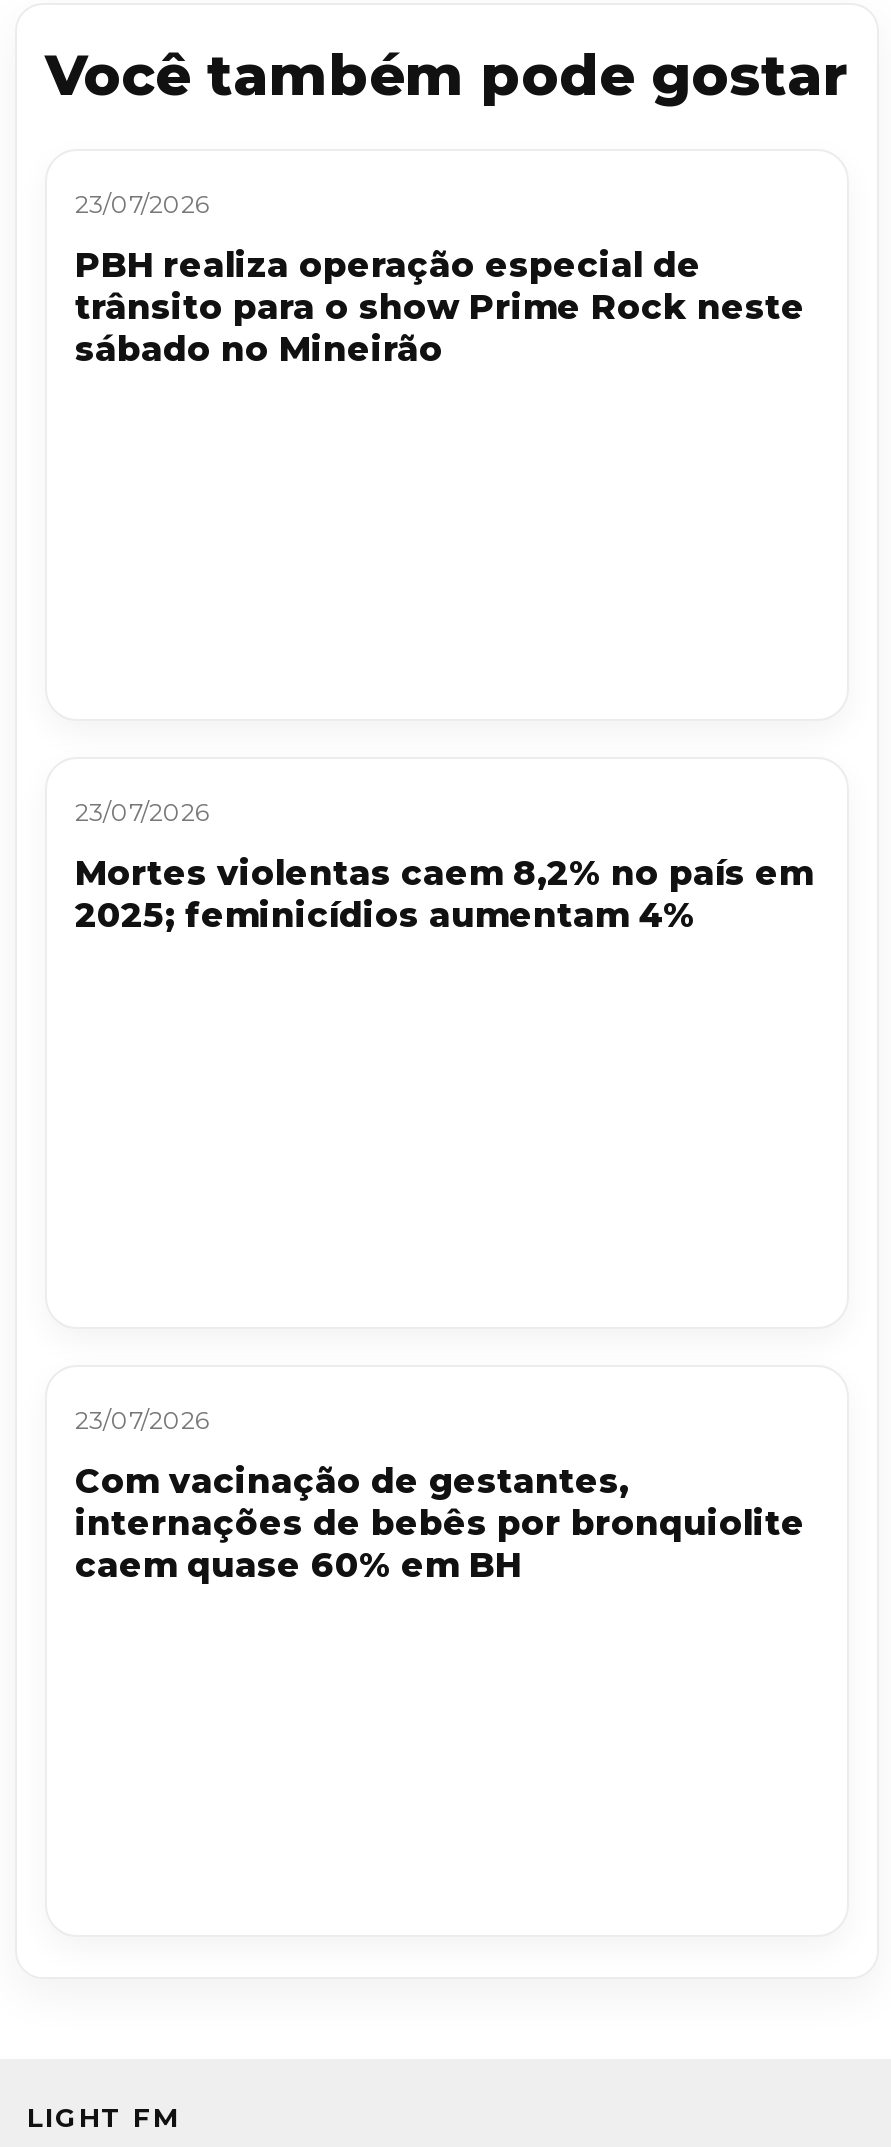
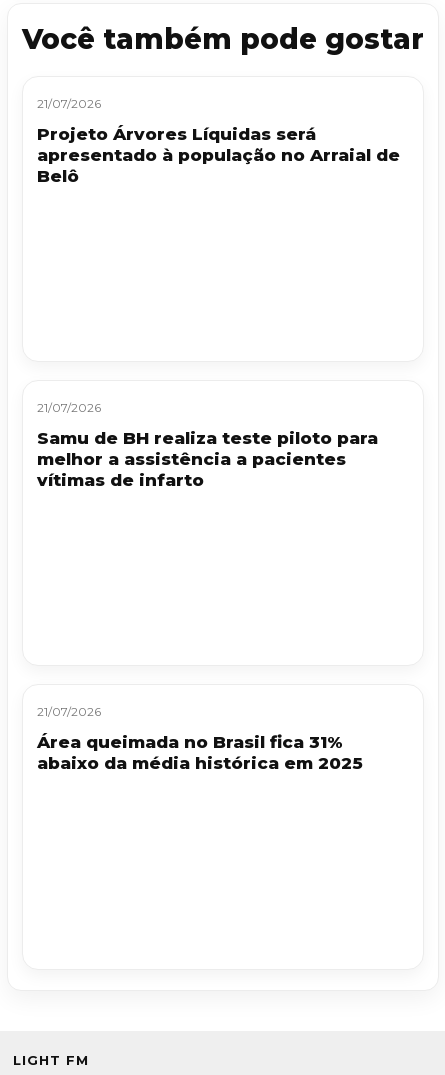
[75,189,209,219] 23/07/2026 -> [37,96,101,111] 21/07/2026
[75,245,805,369] PBH realiza operação especial de | trânsito para o show Prime Rock neste | sábado no Mineirão -> [37,124,400,186] Projeto Árvores Líquidas será | apresentado à população no Arraial de | Belô
[75,797,209,827] 23/07/2026 -> [37,400,101,415] 21/07/2026
[75,853,813,935] Mortes violentas caem 8,2% no país em | 2025; feminicídios aumentam 4% -> [37,428,378,490] Samu de BH realiza teste piloto para | melhor a assistência a pacientes | vítimas de infarto
[75,1405,209,1435] 23/07/2026 -> [37,704,101,719] 21/07/2026
[75,1461,805,1585] Com vacinação de gestantes, | internações de bebês por bronquiolite | caem quase 60% em BH -> [37,732,363,773] Área queimada no Brasil fica 31% | abaixo da média histórica em 2025

